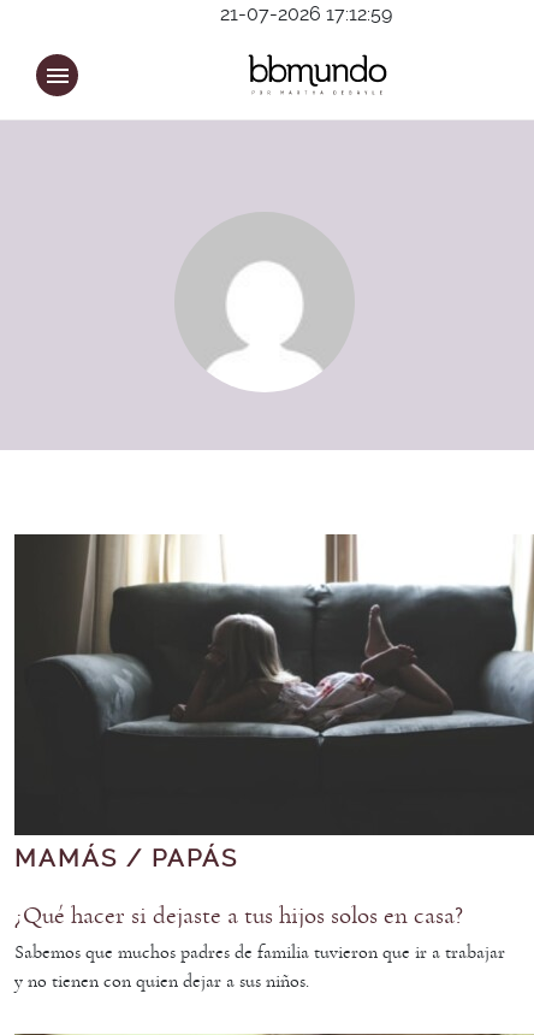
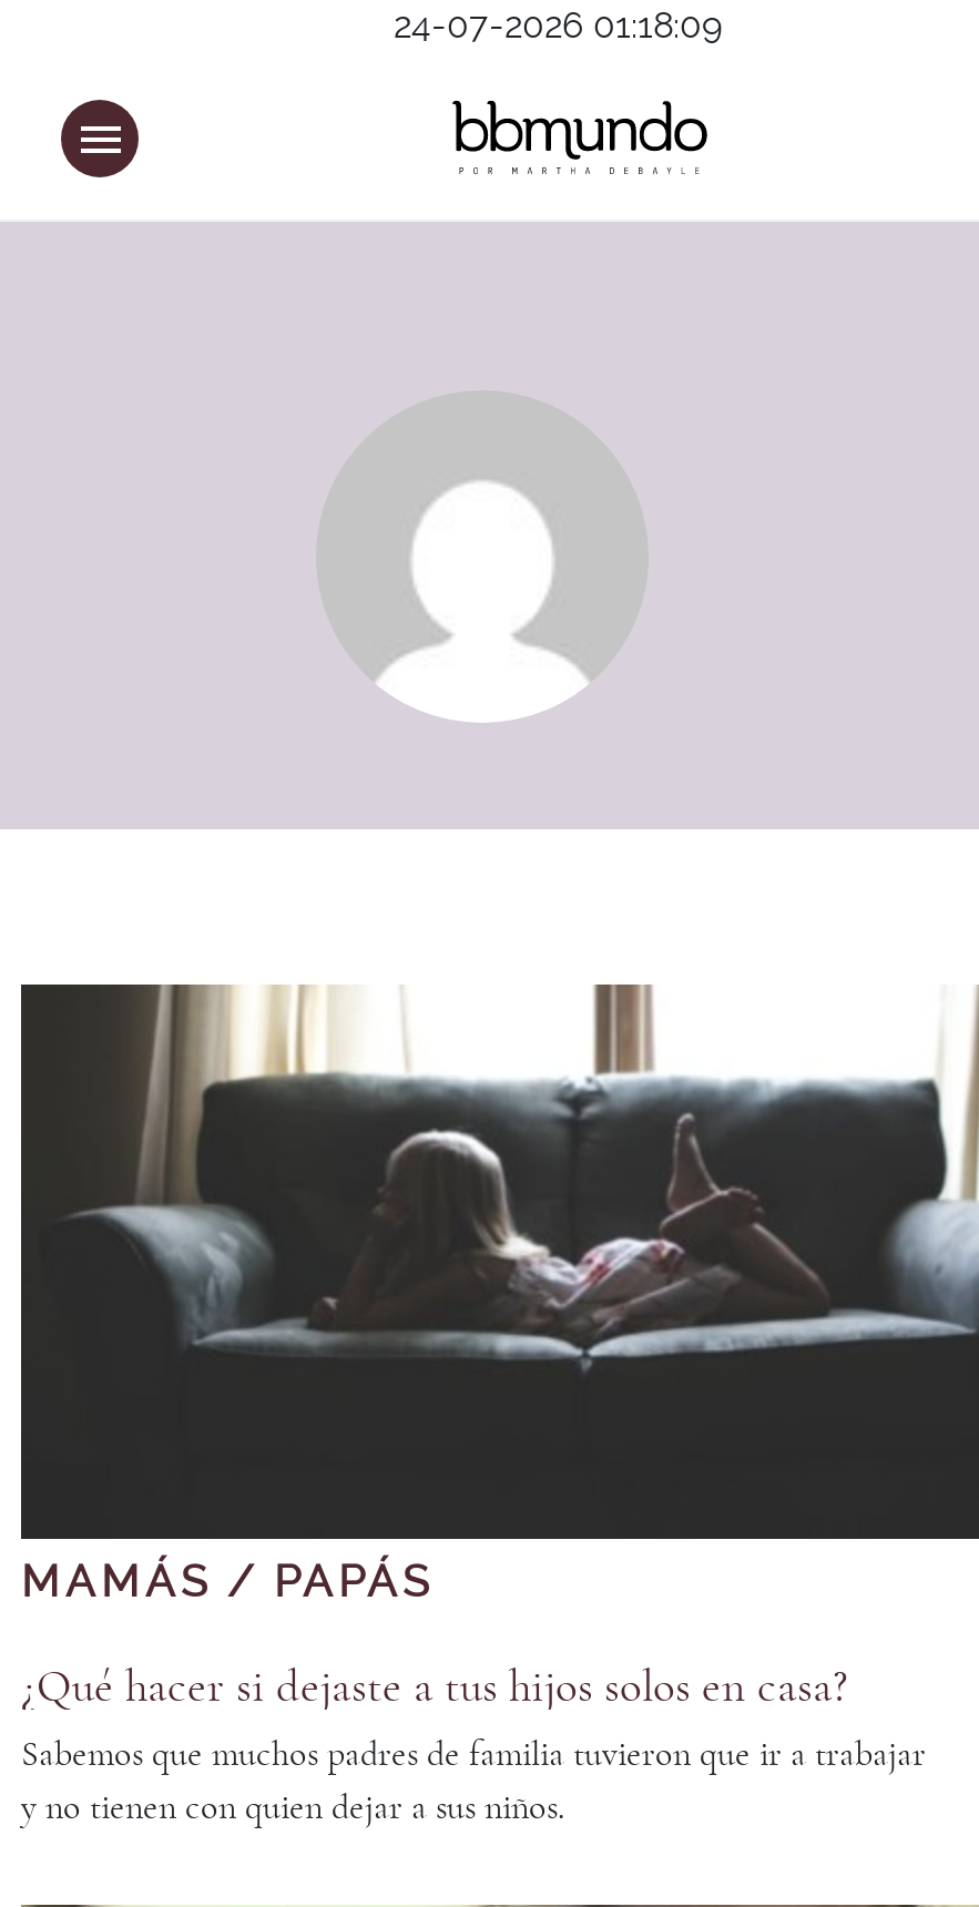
[219,5,391,24] 21-07-2026 17:12:59 -> [394,9,722,44] 24-07-2026 01:18:09

